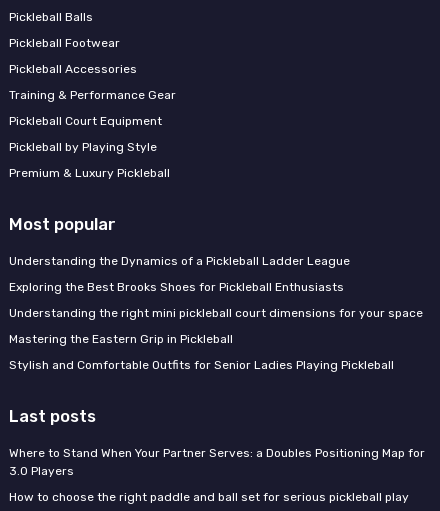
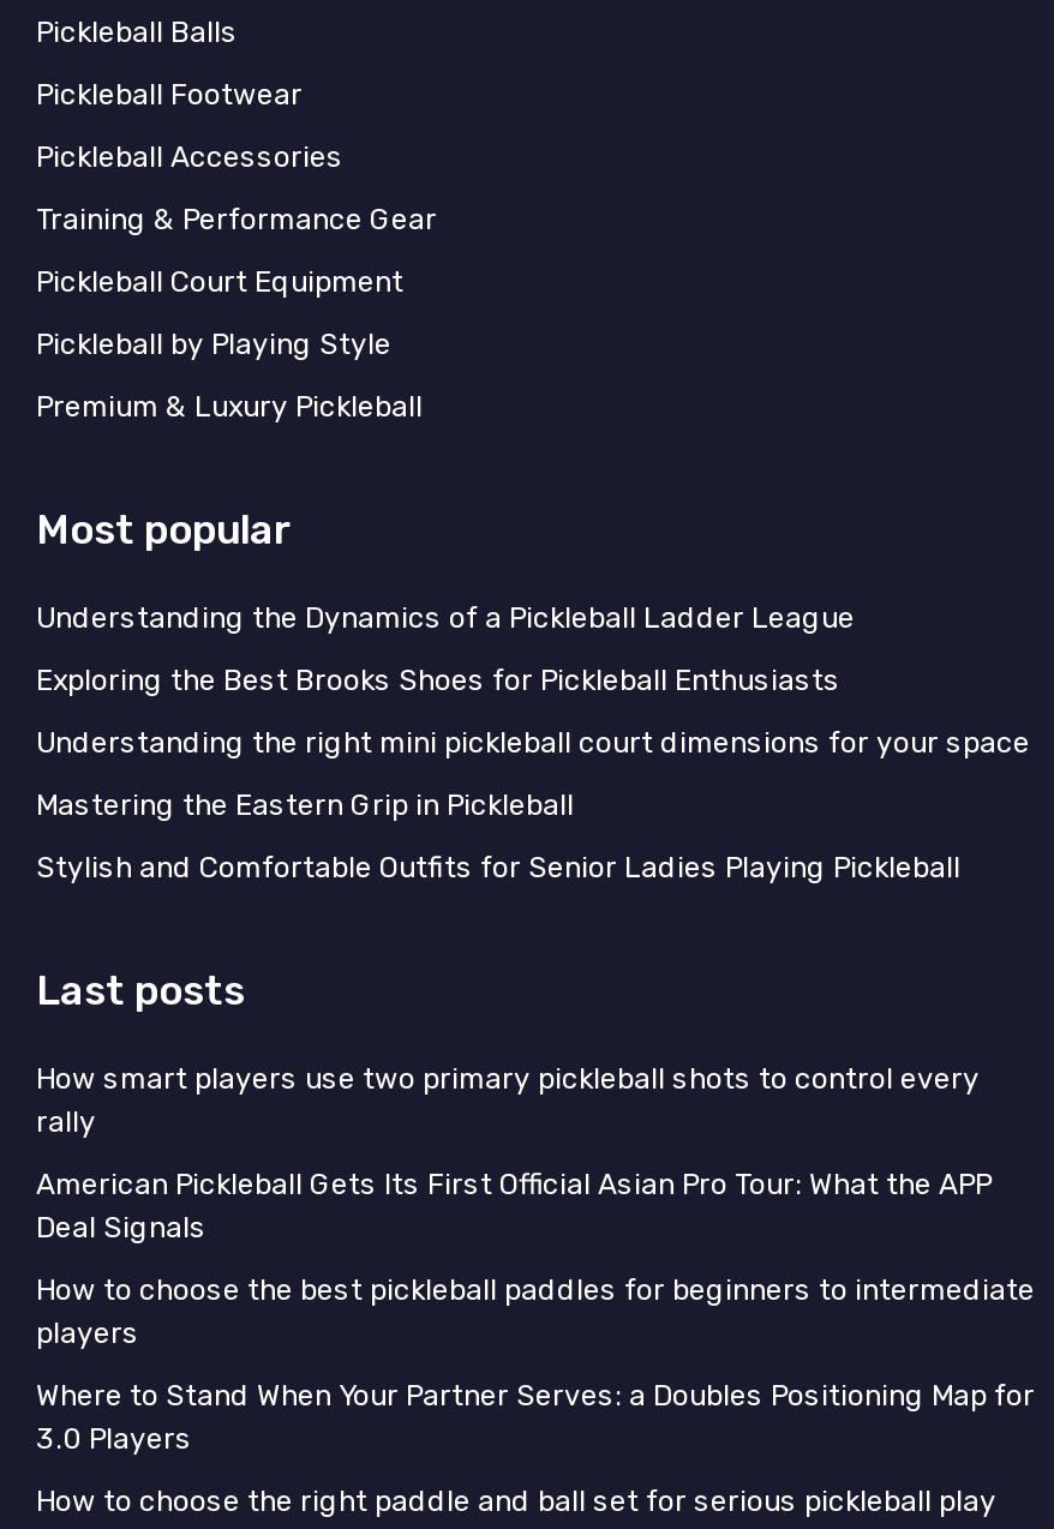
none -> [36,1061,1035,1349] How smart players use two primary pickleball shots to control every | rally | American Pickleball Gets Its First Official Asian Pro Tour: What the APP | Deal Signals | How to choose the best pickleball paddles for beginners to intermediate | players

